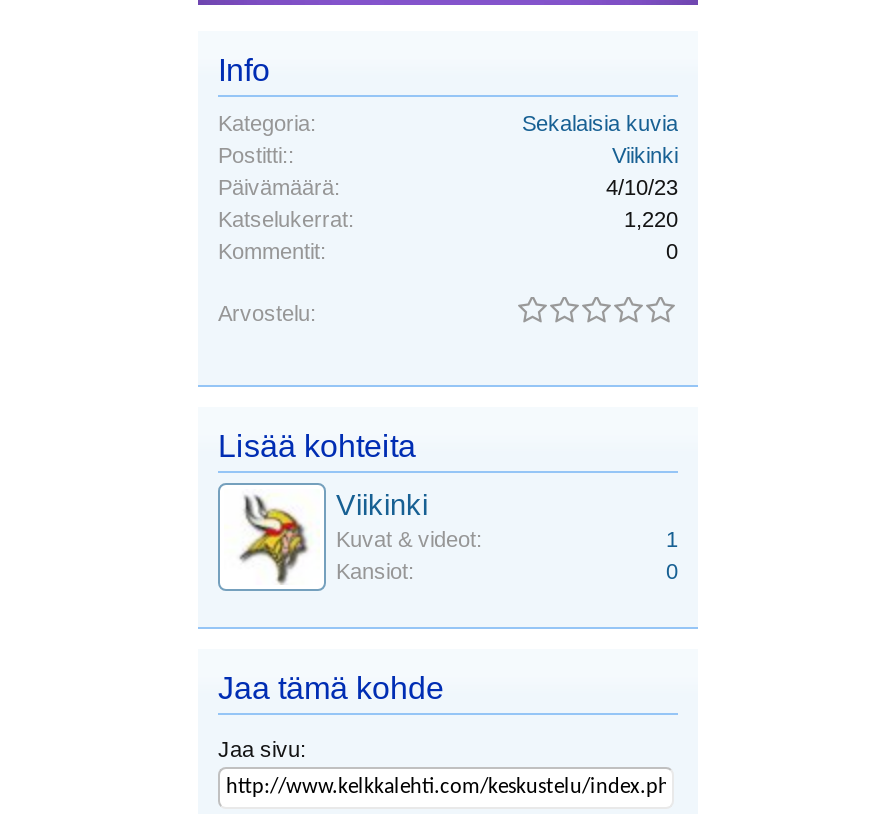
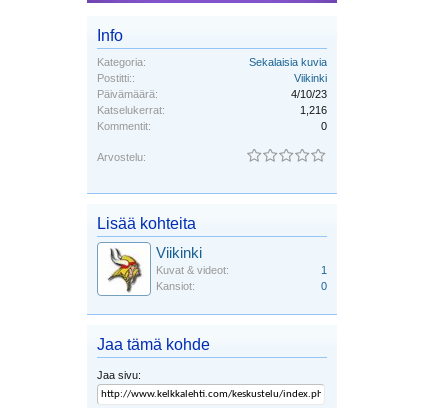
[624,206,678,230] 1,220 -> [300,104,327,116] 1,216

